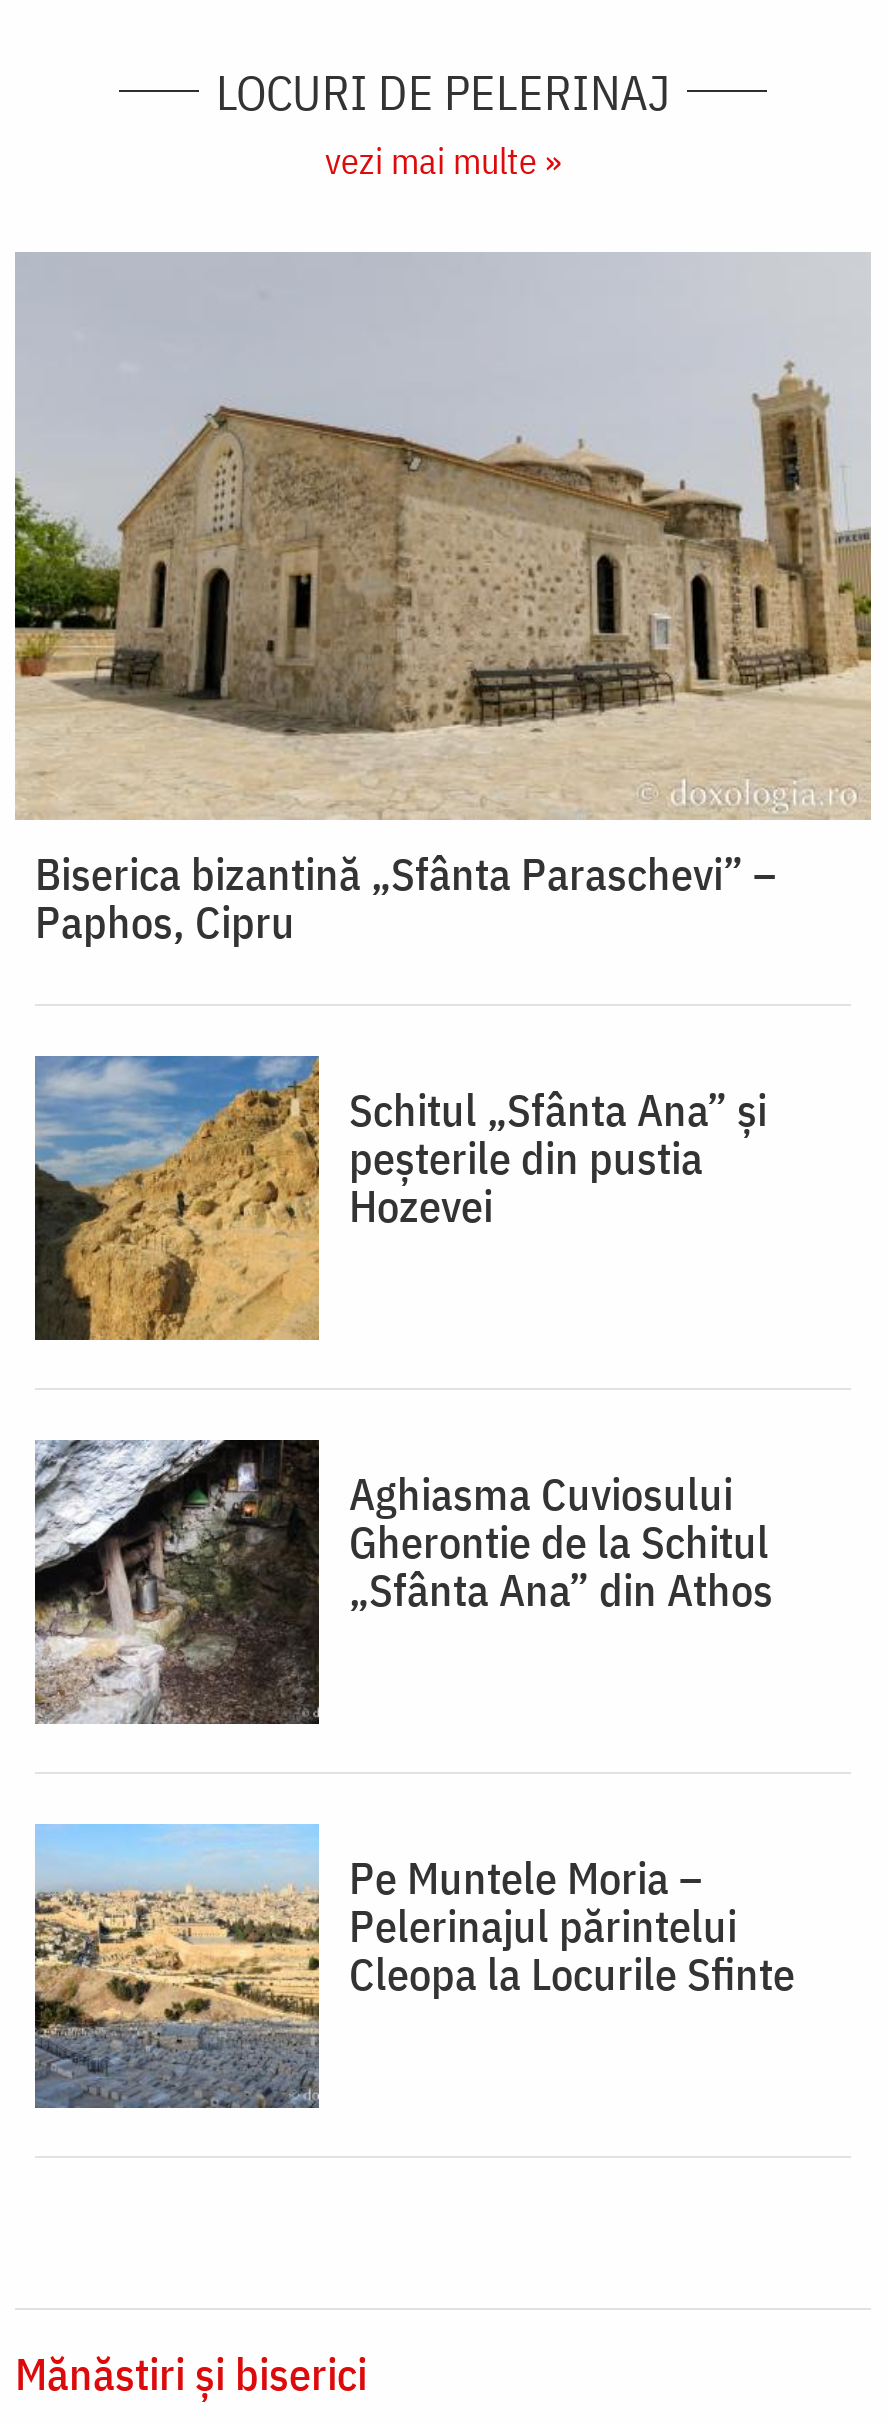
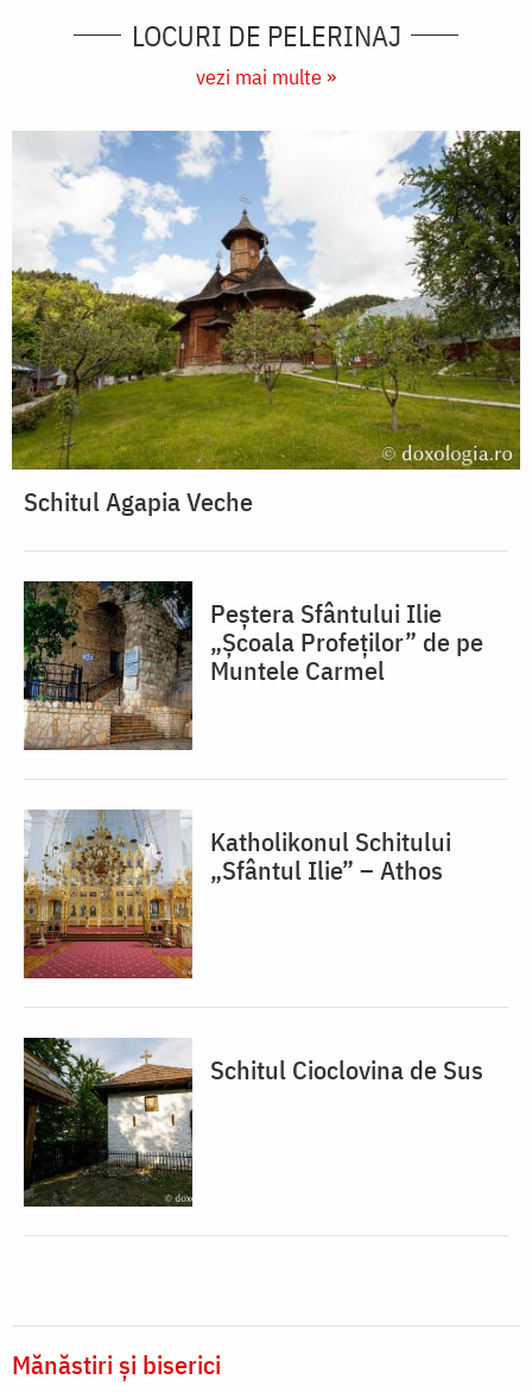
[13,252,873,951] [image] | Biserica bizantină „Sfânta Paraschevi” – | Paphos, Cipru -> [11,131,521,518] [image] | Schitul Agapia Veche
[33,1054,767,1340] [image] | Schitul „Sfânta Ana” și | peșterile din pustia | Hozevei -> [23,580,483,750] [image] | Peștera Sfântului Ilie | „Școala Profeților” de pe | Muntele Carmel
[33,1438,773,1726] [image] | Aghiasma Cuviosului | Gherontie de la Schitul | „Sfânta Ana” din Athos -> [24,810,451,980] [image] | Katholikonul Schitului | „Sfântul Ilie” – Athos
[33,1822,795,2110] [image] | Pe Muntele Moria – | Pelerinajul părintelui | Cleopa la Locurile Sfinte -> [23,1037,483,1208] [image] | Schitul Cioclovina de Sus

